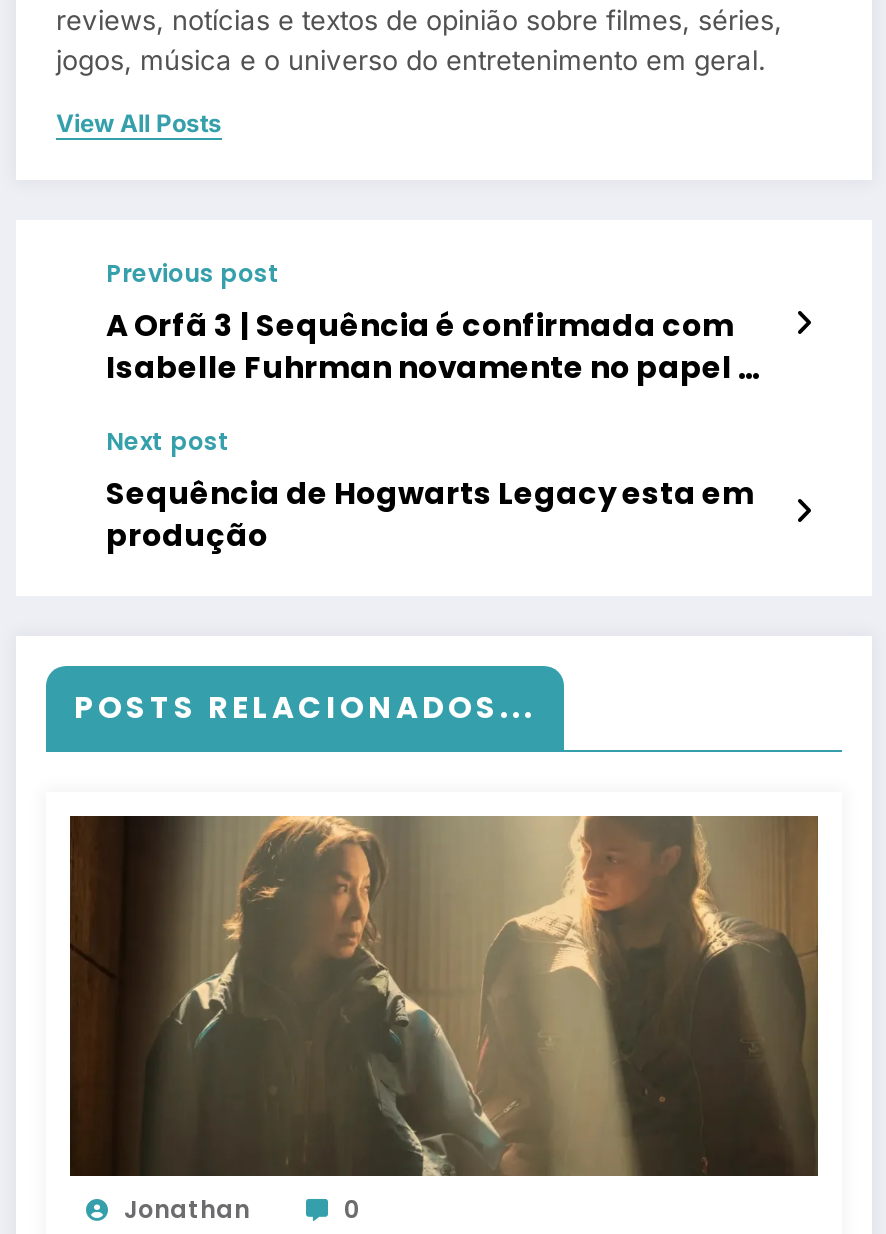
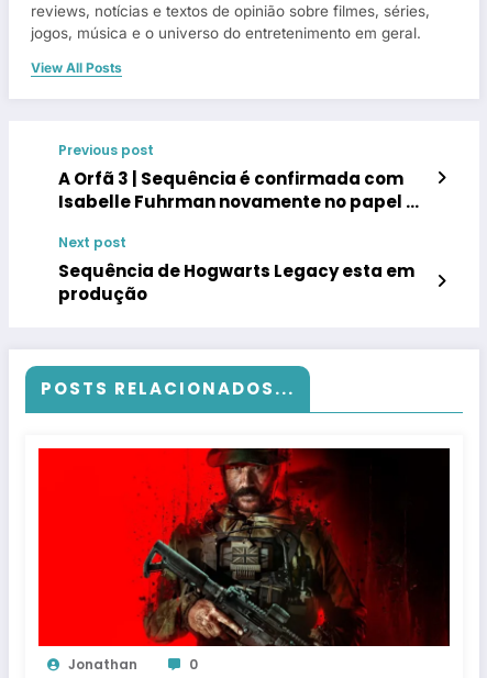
[68,814,820,1178] [image] -> [37,447,451,647] [image]

